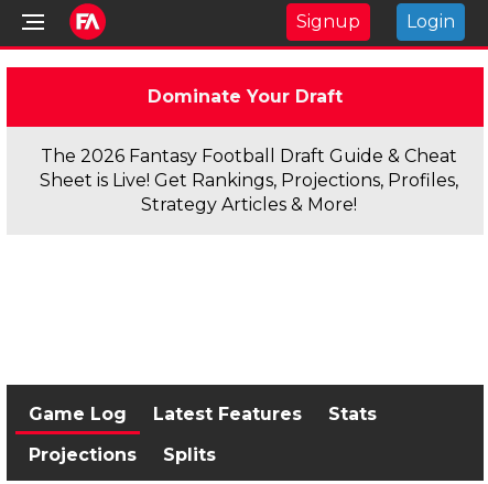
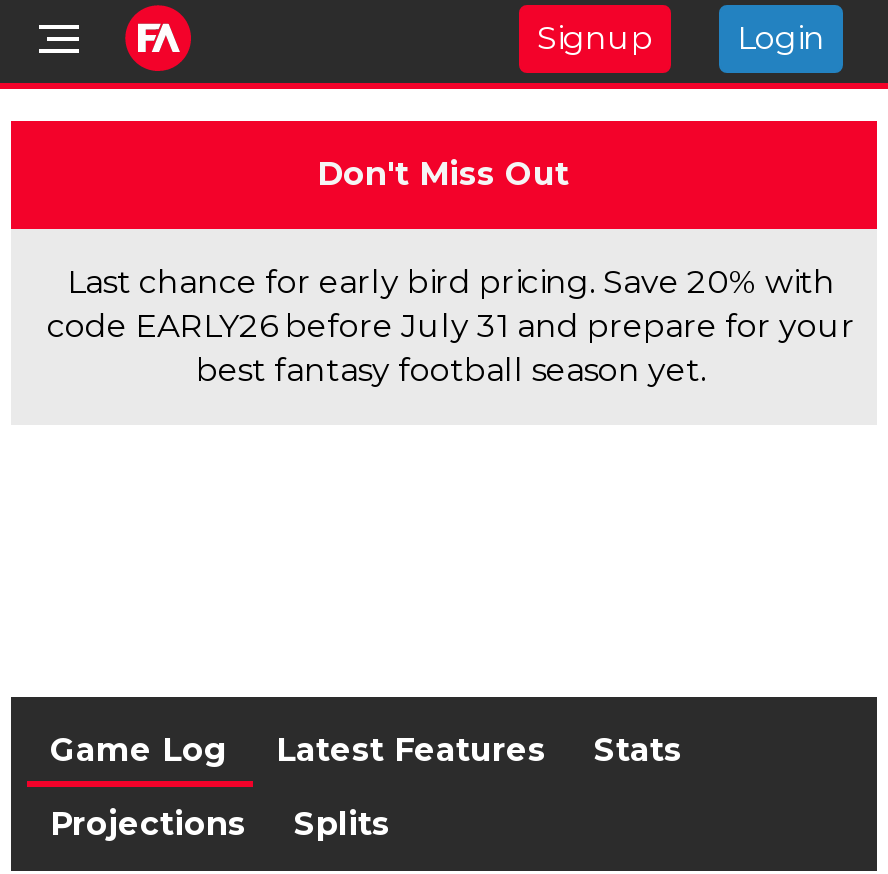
[147,86,342,107] Dominate Your Draft -> [317,155,569,193] Don't Miss Out
[40,146,458,215] The 2026 Fantasy Football Draft Guide & Cheat | Sheet is Live! Get Rankings, Projections, Profiles, | Strategy Articles & More! -> [47,263,855,389] Last chance for early bird pricing. Save 20% with | code EARLY26 before July 31 and prepare for your | best fantasy football season yet.

